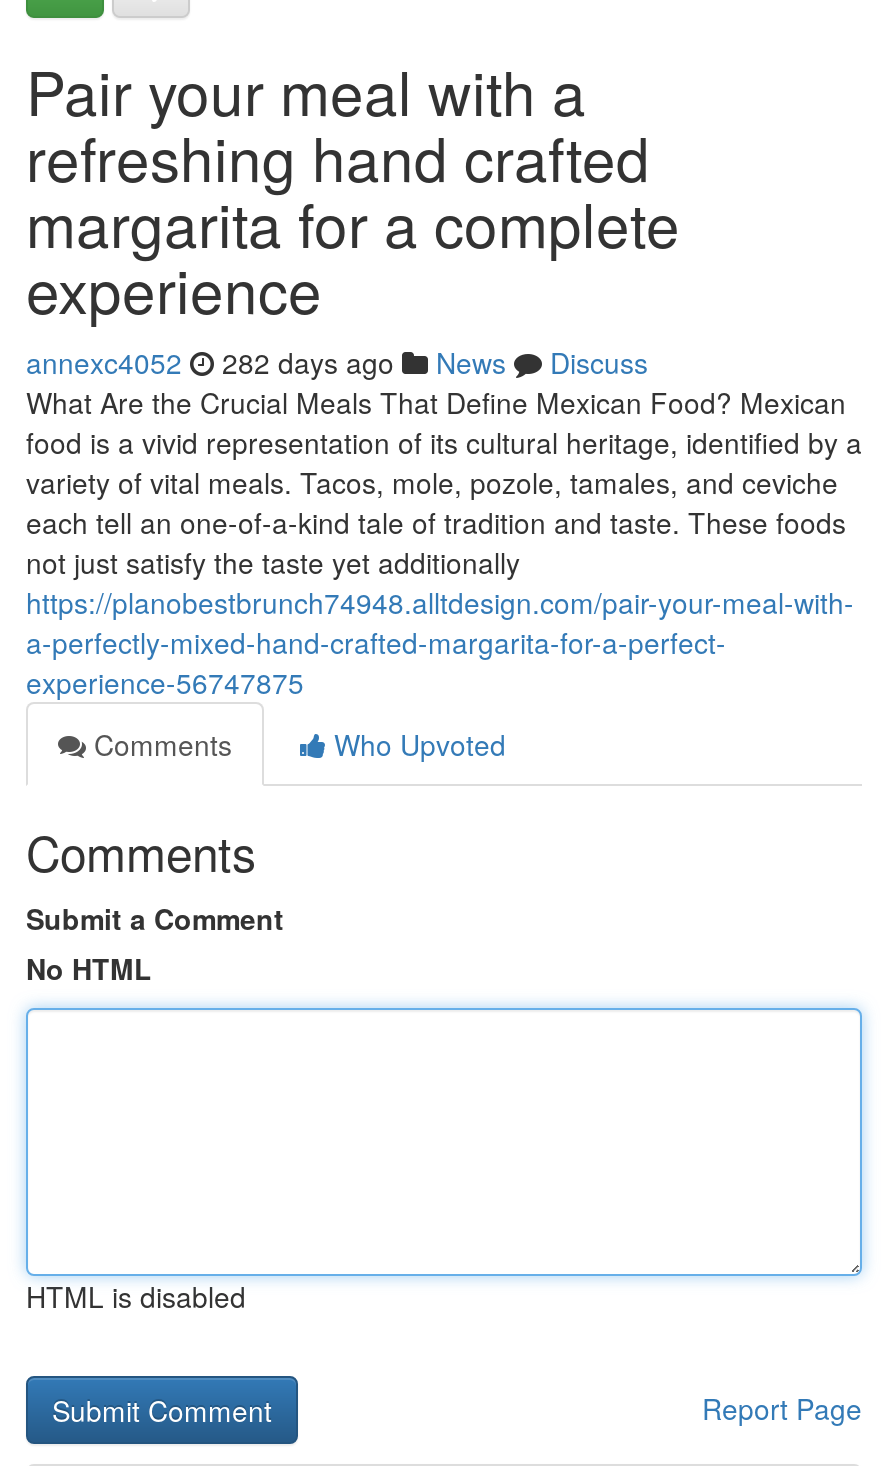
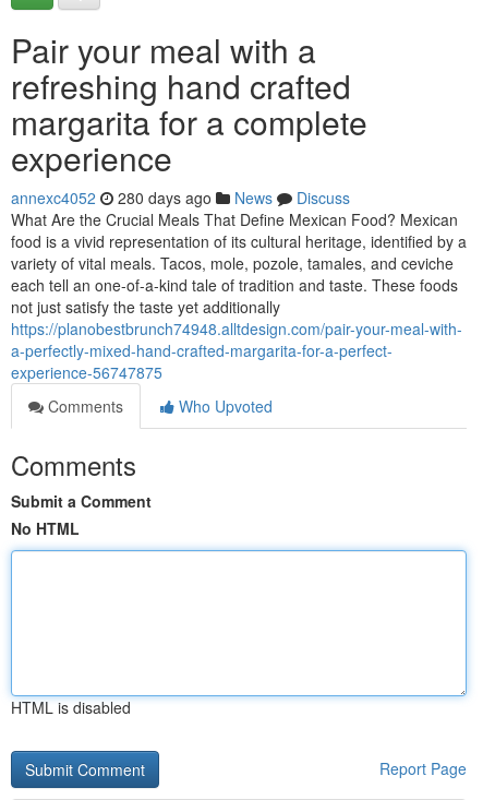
[26,342,648,382] annexc4052 282 days ago News Discuss -> [11,187,350,208] annexc4052 280 days ago News Discuss

